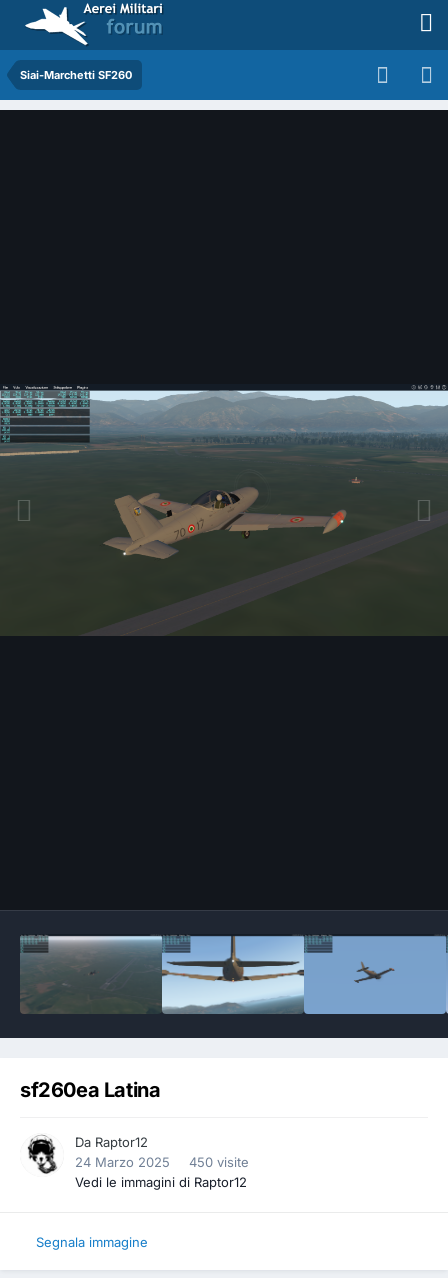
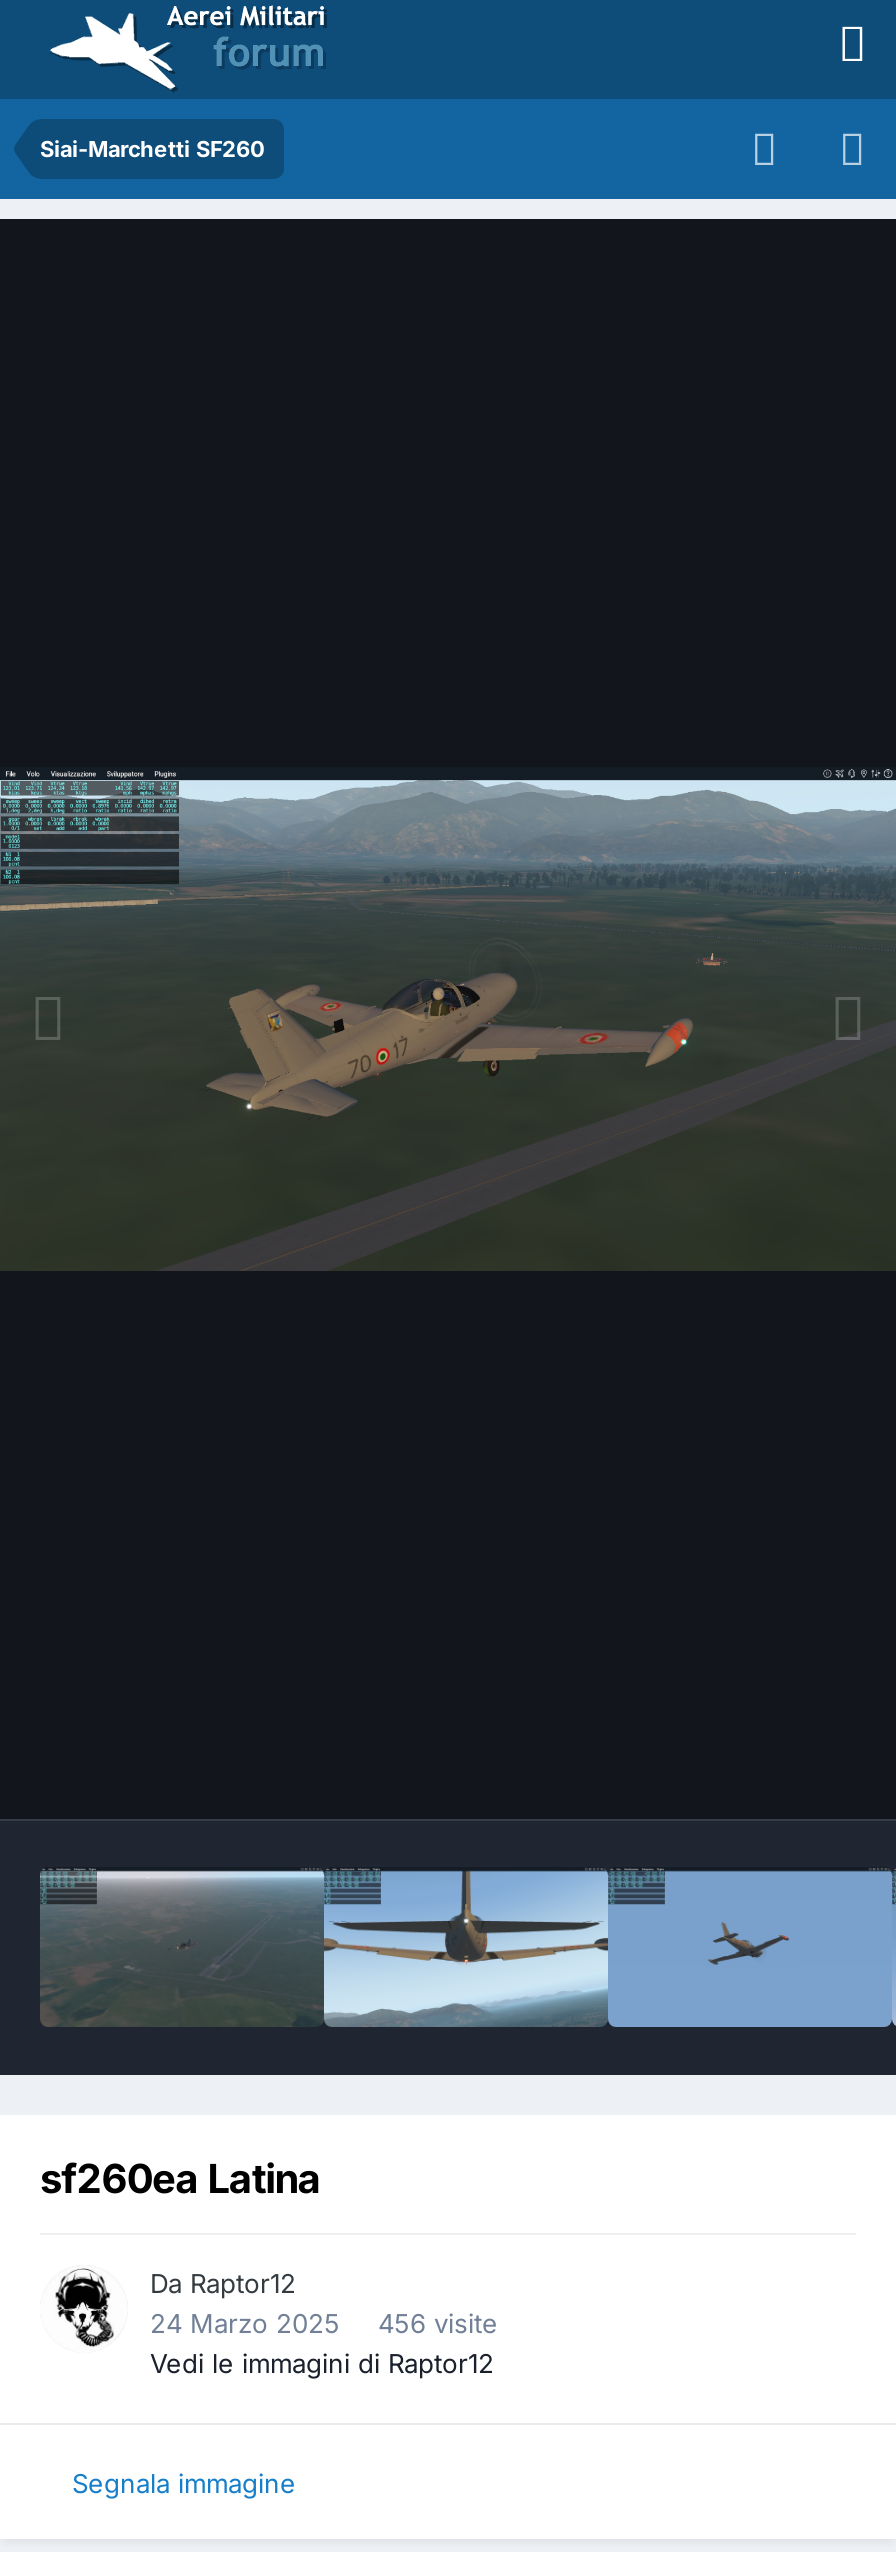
[75,1154,249,1170] 24 Marzo 2025 450 visite -> [150,2307,498,2339] 24 Marzo 2025 456 visite

